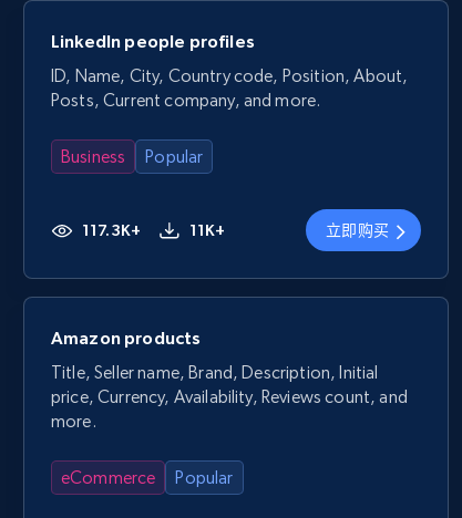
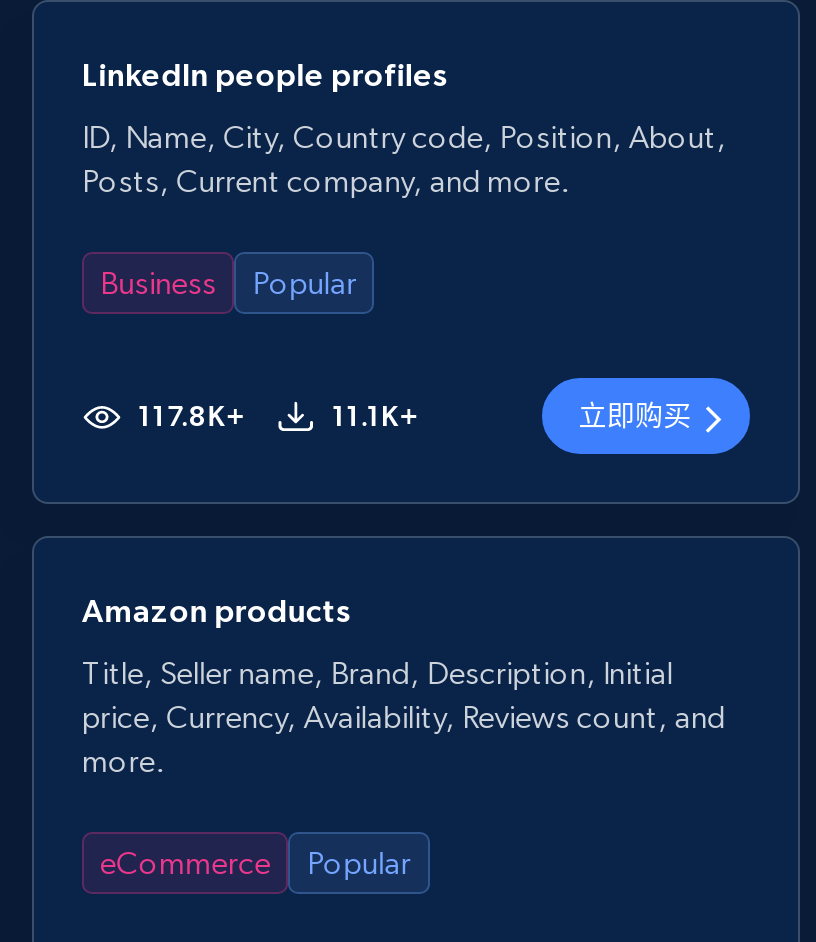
[82,222,225,239] 117.3K+ | 11K+ -> [138,401,418,433] 117.8K+ | 11.1K+

